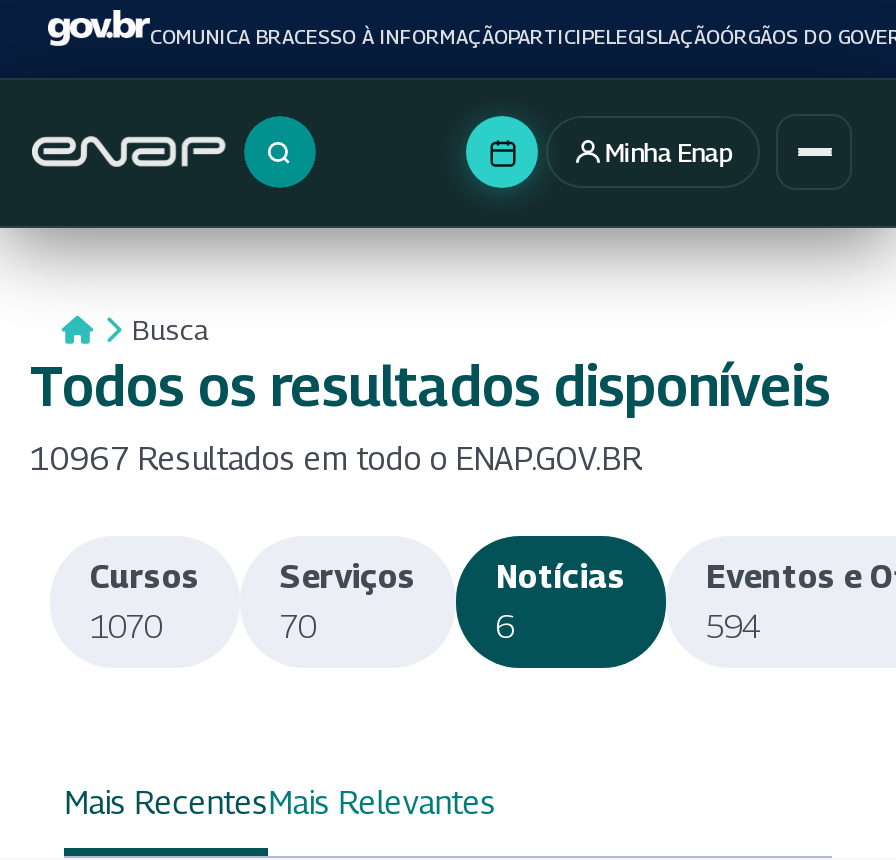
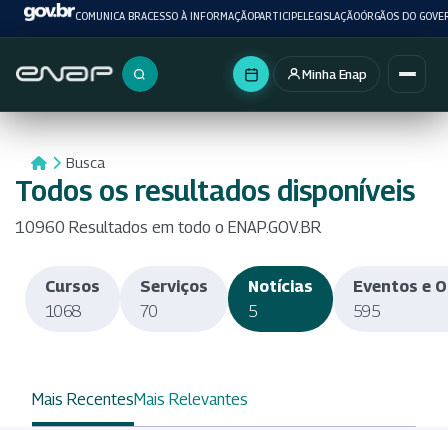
[30,440,642,478] 10967 Resultados em todo o ENAP.GOV.BR -> [15,218,321,237] 10960 Resultados em todo o ENAP.GOV.BR
[90,608,162,646] 1070 -> [45,302,81,321] 1068
[496,608,514,646] 6 -> [248,302,257,321] 5
[706,608,760,646] 594 -> [353,302,380,321] 595

